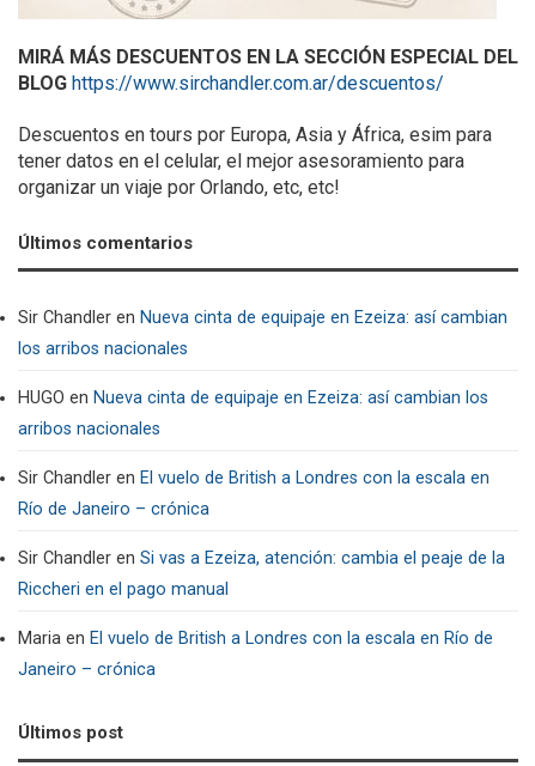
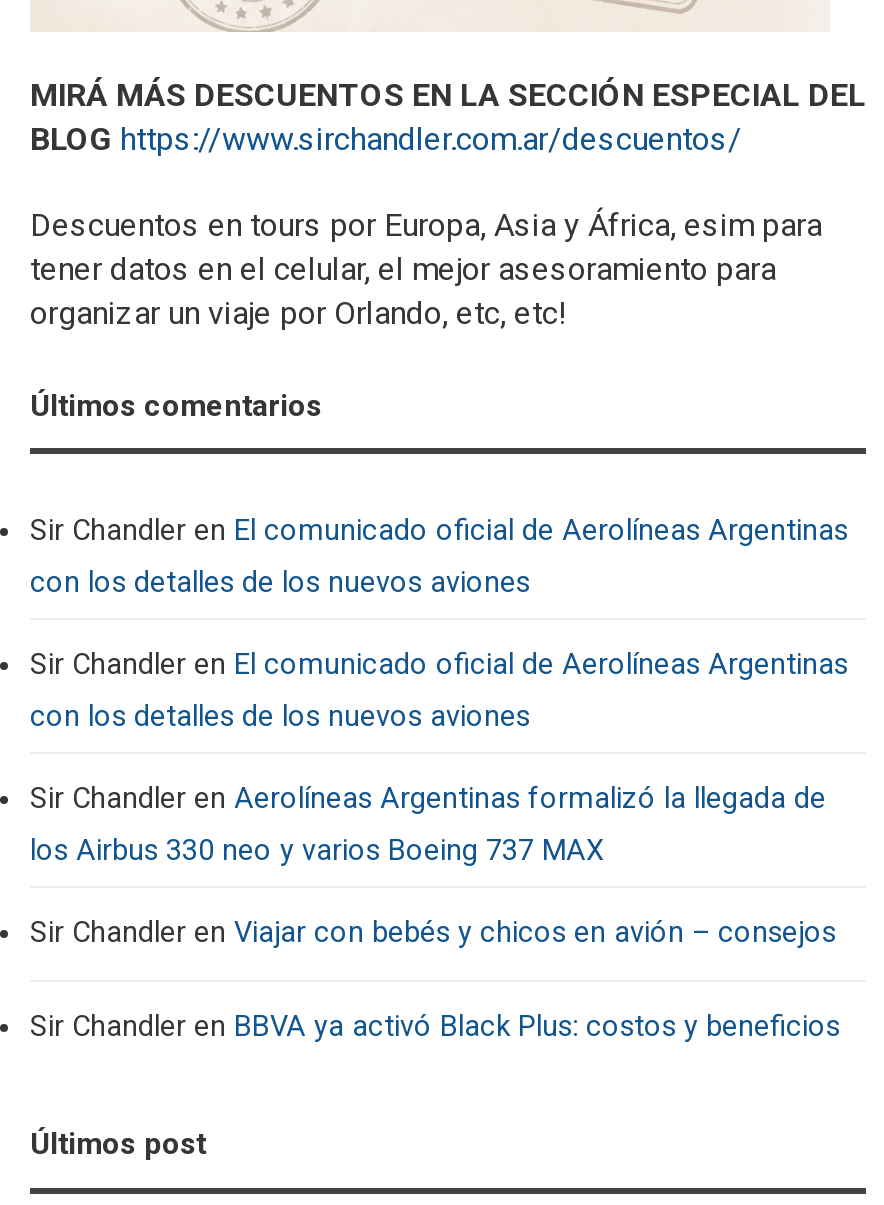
[18,308,507,680] Sir Chandler en Nueva cinta de equipaje en Ezeiza: así cambian | los arribos nacionales | HUGO en Nueva cinta de equipaje en Ezeiza: así cambian los | arribos nacionales | Sir Chandler en El vuelo de British a Londres con la escala en | Río de Janeiro – crónica | Sir Chandler en Si vas a Ezeiza, atención: cambia el peaje de la | Riccheri en el pago manual | Maria en El vuelo de British a Londres con la escala en Río de | Janeiro – crónica -> [30,514,848,1044] Sir Chandler en El comunicado oficial de Aerolíneas Argentinas | con los detalles de los nuevos aviones | Sir Chandler en El comunicado oficial de Aerolíneas Argentinas | con los detalles de los nuevos aviones | Sir Chandler en Aerolíneas Argentinas formalizó la llegada de | los Airbus 330 neo y varios Boeing 737 MAX | Sir Chandler en Viajar con bebés y chicos en avión – consejos | Sir Chandler en BBVA ya activó Black Plus: costos y beneficios

